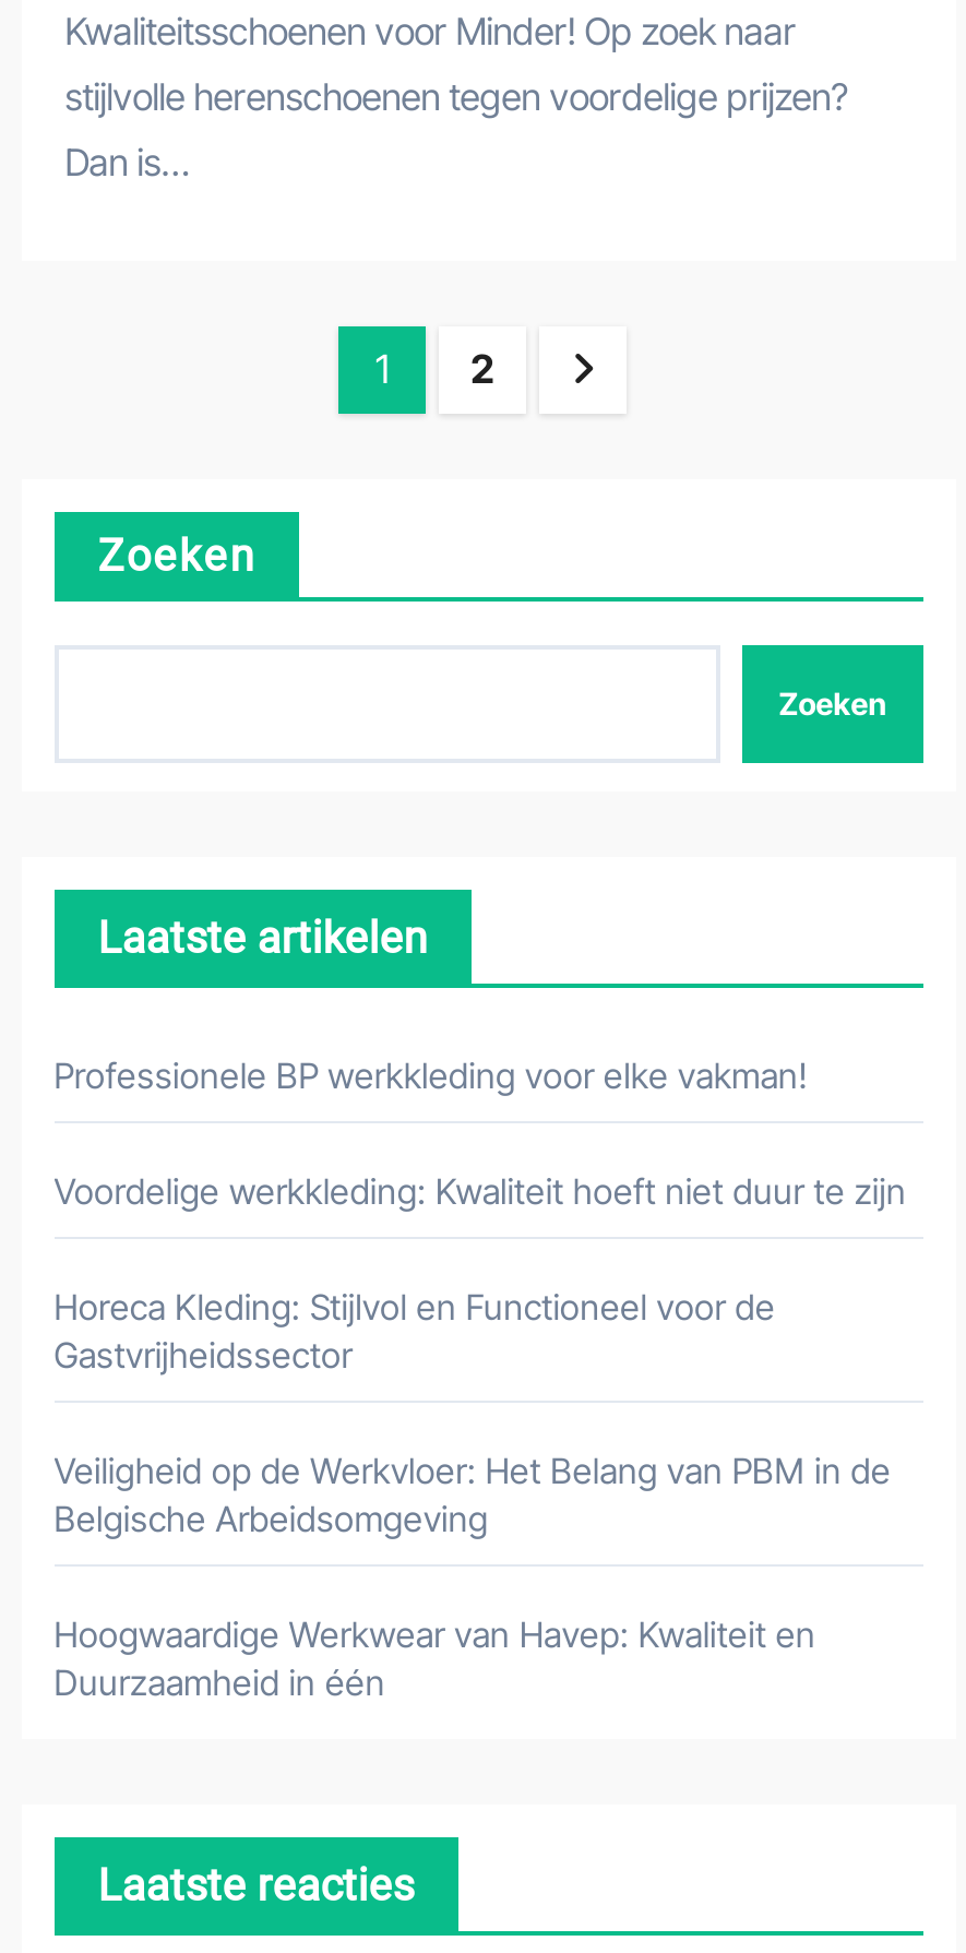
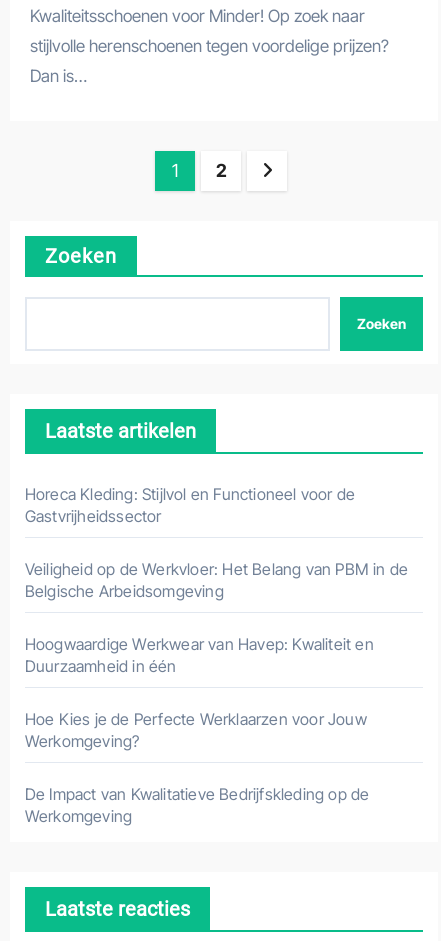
[54,1053,906,1213] Professionele BP werkkleding voor elke vakman! | Voordelige werkkleding: Kwaliteit hoeft niet duur te zijn -> none
moved [54,1285,891,1704] -> [25,484,408,676]: Horeca Kleding: Stijlvol en Functioneel voor de | Gastvrijheidssector | Veiligheid op de Werkvloer: Het Belang van PBM in de | Belgische Arbeidsomgeving | Hoogwaardige Werkwear van Havep: Kwaliteit en | Duurzaamheid in één
none -> [25,709,369,826] Hoe Kies je de Perfecte Werklaarzen voor Jouw | Werkomgeving? | De Impact van Kwalitatieve Bedrijfskleding op de | Werkomgeving

